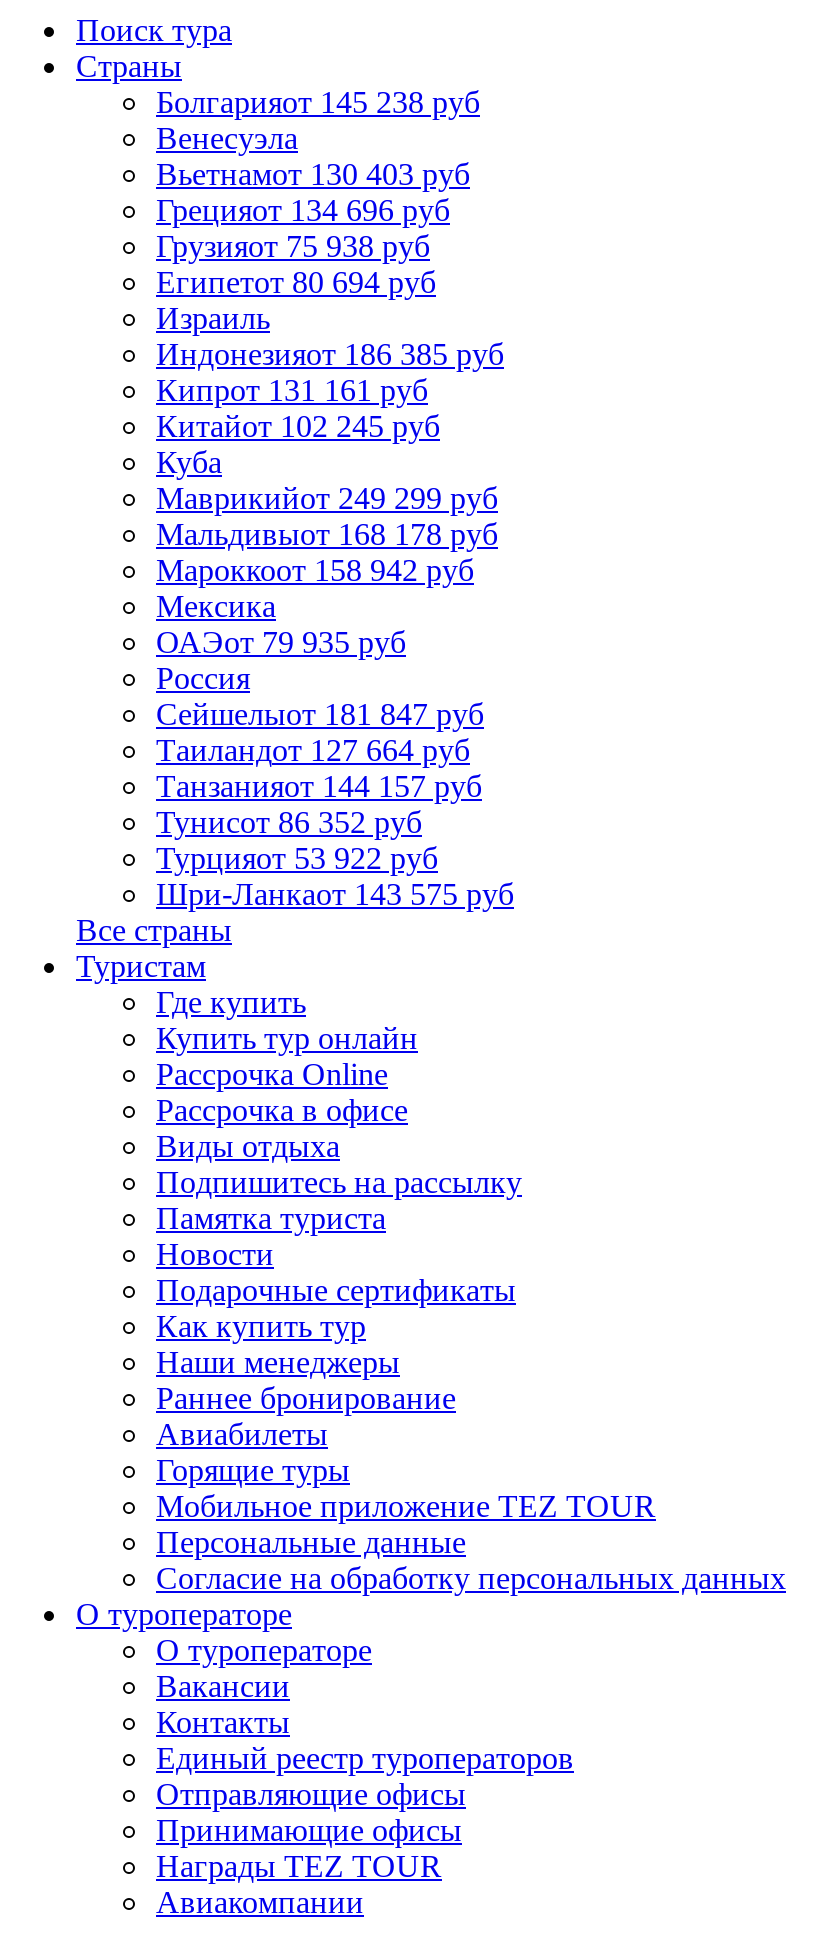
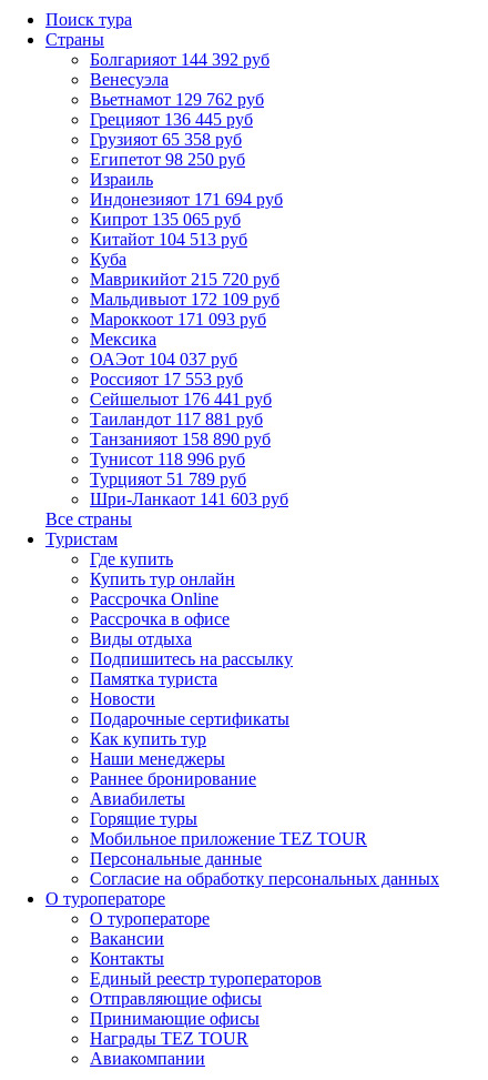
[156,85,480,119] Болгарияот 145 238 руб -> [90,50,270,69] Болгарияот 144 392 руб
[156,157,470,191] Вьетнамот 130 403 руб -> [90,90,264,109] Вьетнамот 129 762 руб
[156,193,450,227] Грецияот 134 696 руб -> [90,110,253,129] Грецияот 136 445 руб
[156,229,430,263] Грузияот 75 938 руб -> [90,130,242,149] Грузияот 65 358 руб
[156,265,436,299] Египетот 80 694 руб -> [90,150,245,169] Египетот 98 250 руб
[156,337,504,371] Индонезияот 186 385 руб -> [90,190,283,209] Индонезияот 171 694 руб
[156,373,428,407] Кипрот 131 161 руб -> [90,210,241,229] Кипрот 135 065 руб
[156,409,440,443] Китайот 102 245 руб -> [90,230,247,249] Китайот 104 513 руб
[156,481,498,515] Маврикийот 249 299 руб -> [90,270,279,289] Маврикийот 215 720 руб
[156,517,498,551] Мальдивыот 168 178 руб -> [90,290,279,309] Мальдивыот 172 109 руб
[156,553,474,587] Мароккоот 158 942 руб -> [90,310,266,329] Мароккоот 171 093 руб
[156,625,514,911] ОАЭот 79 935 руб | Россия | Сейшелыот 181 847 руб | Таиландот 127 664 руб | Танзанияот 144 157 руб | Тунисот 86 352 руб | Турцияот 53 922 руб | Шри-Ланкаот 143 575 руб -> [90,350,288,508] ОАЭот 104 037 руб | Россияот 17 553 руб | Сейшелыот 176 441 руб | Таиландот 117 881 руб | Танзанияот 158 890 руб | Тунисот 118 996 руб | Турцияот 51 789 руб | Шри-Ланкаот 141 603 руб

